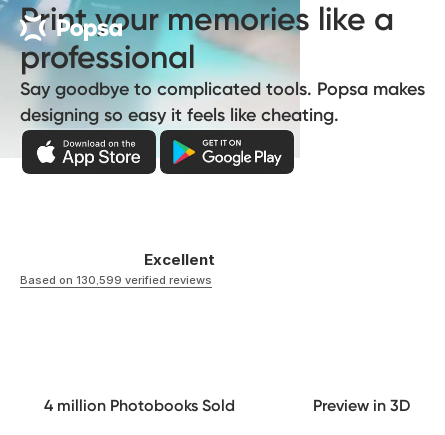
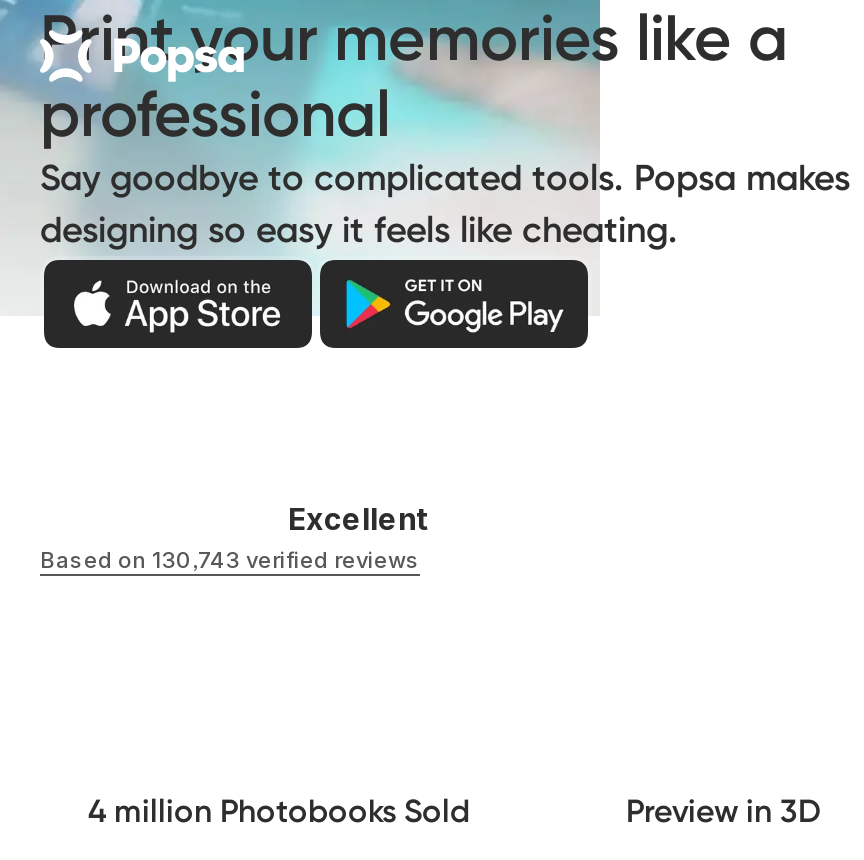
[20,273,212,287] Based on 130,599 verified reviews -> [40,546,420,574] Based on 130,743 verified reviews

